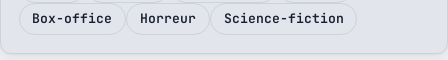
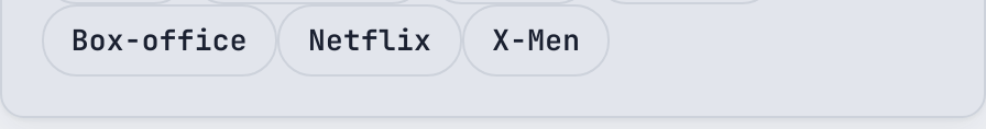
[140,10,344,27] Horreur | Science-fiction -> [308,22,580,59] Netflix | X-Men

